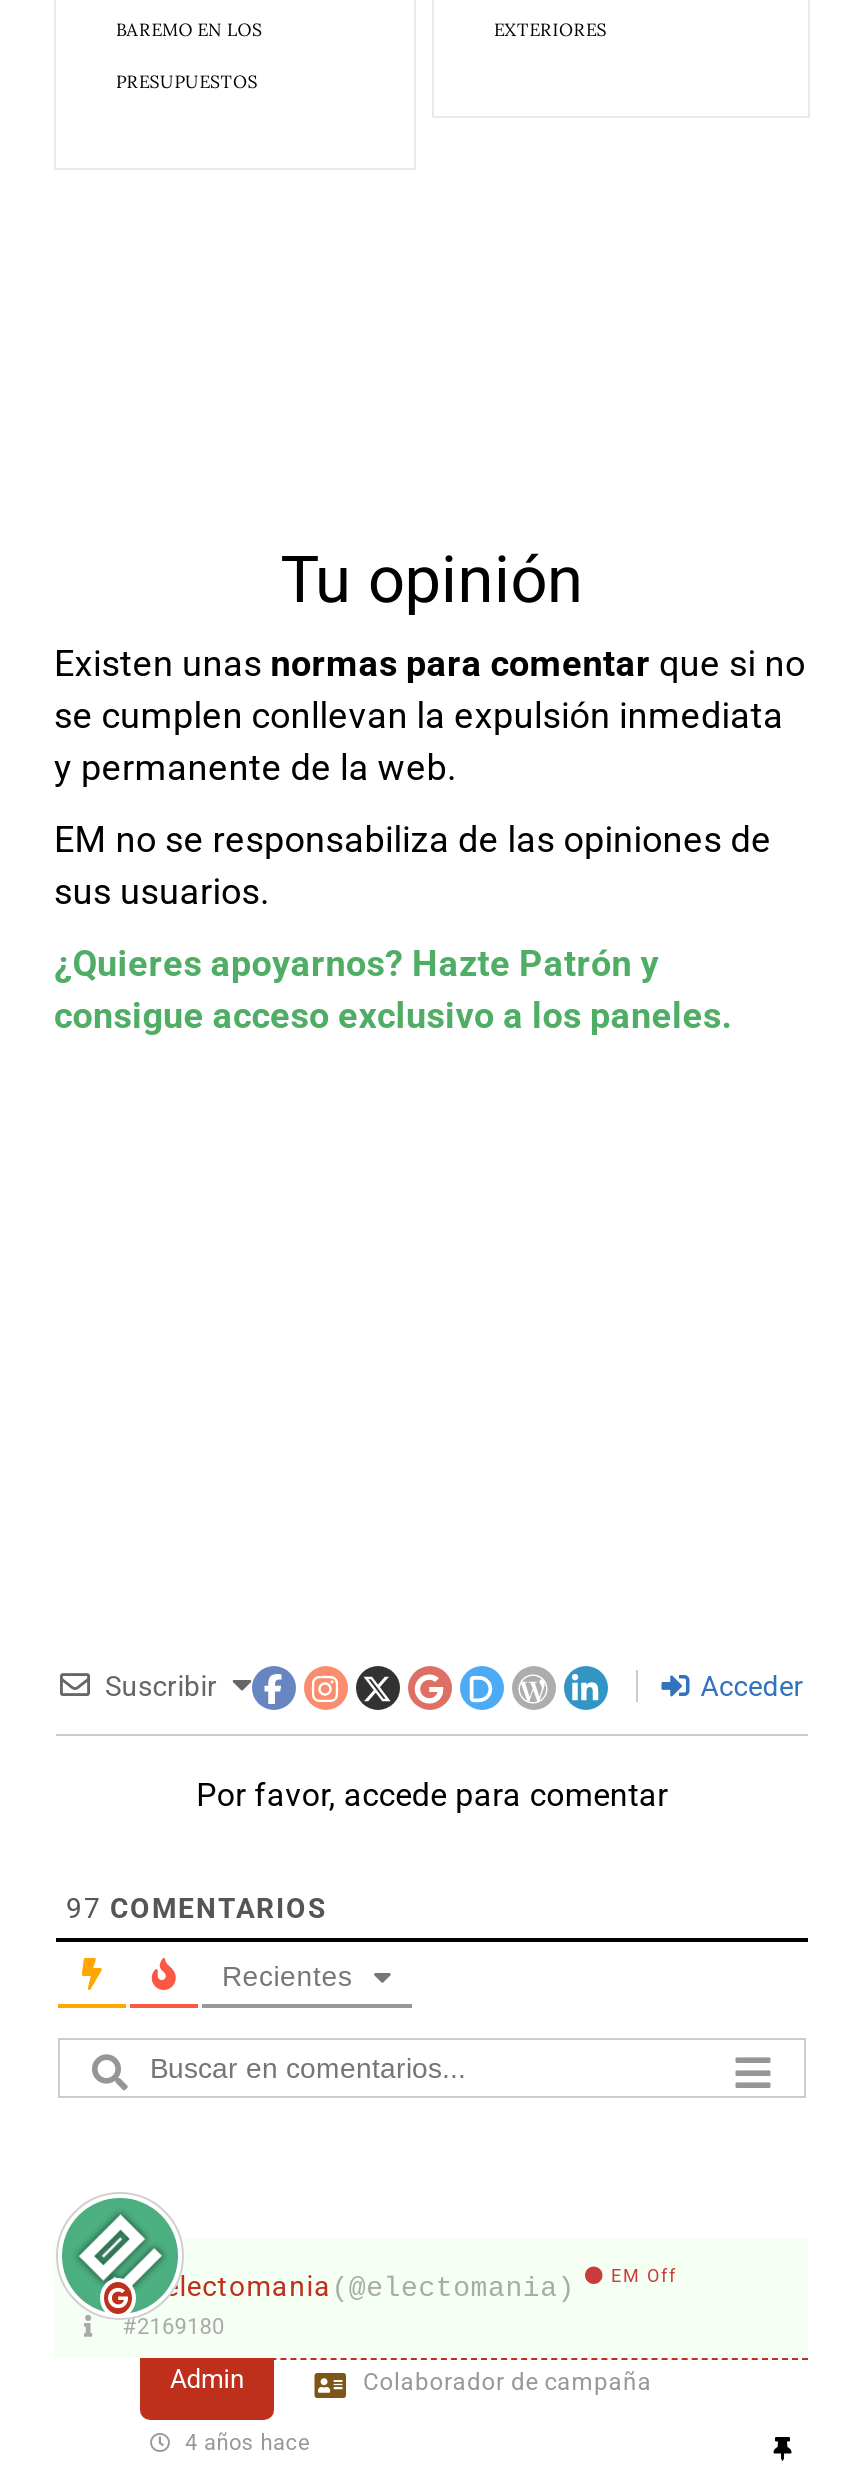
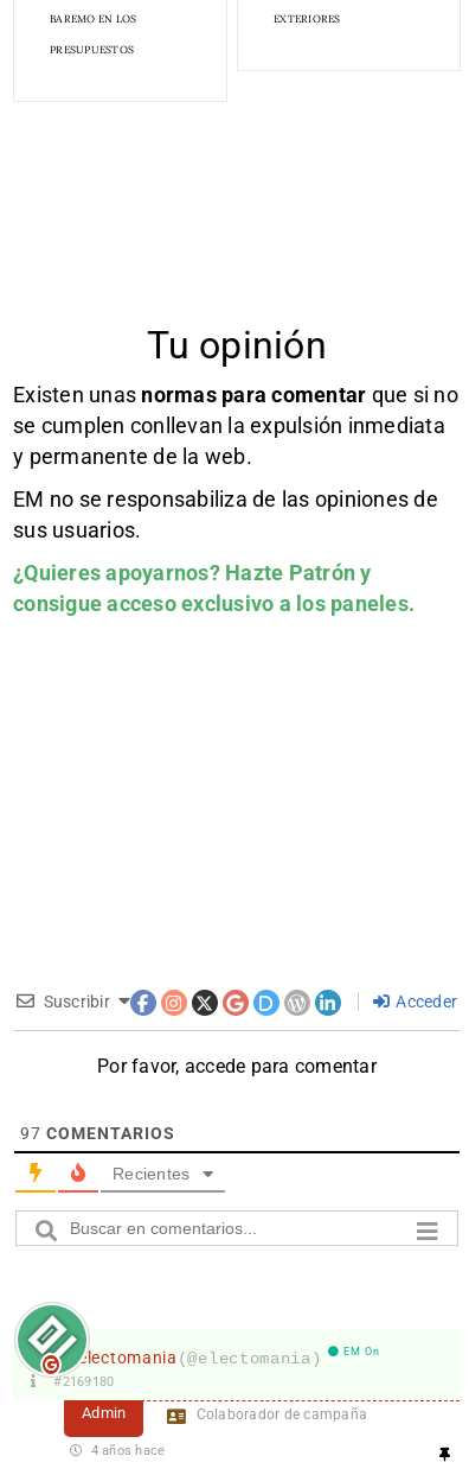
[611,2266,677,2286] EM Off -> [343,1345,380,1357] EM On

